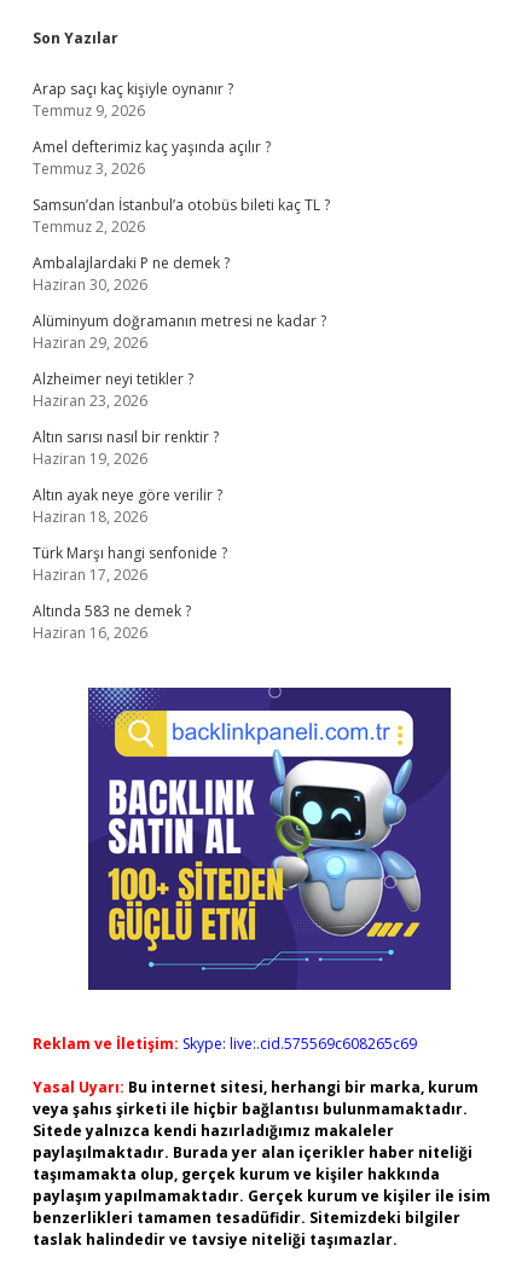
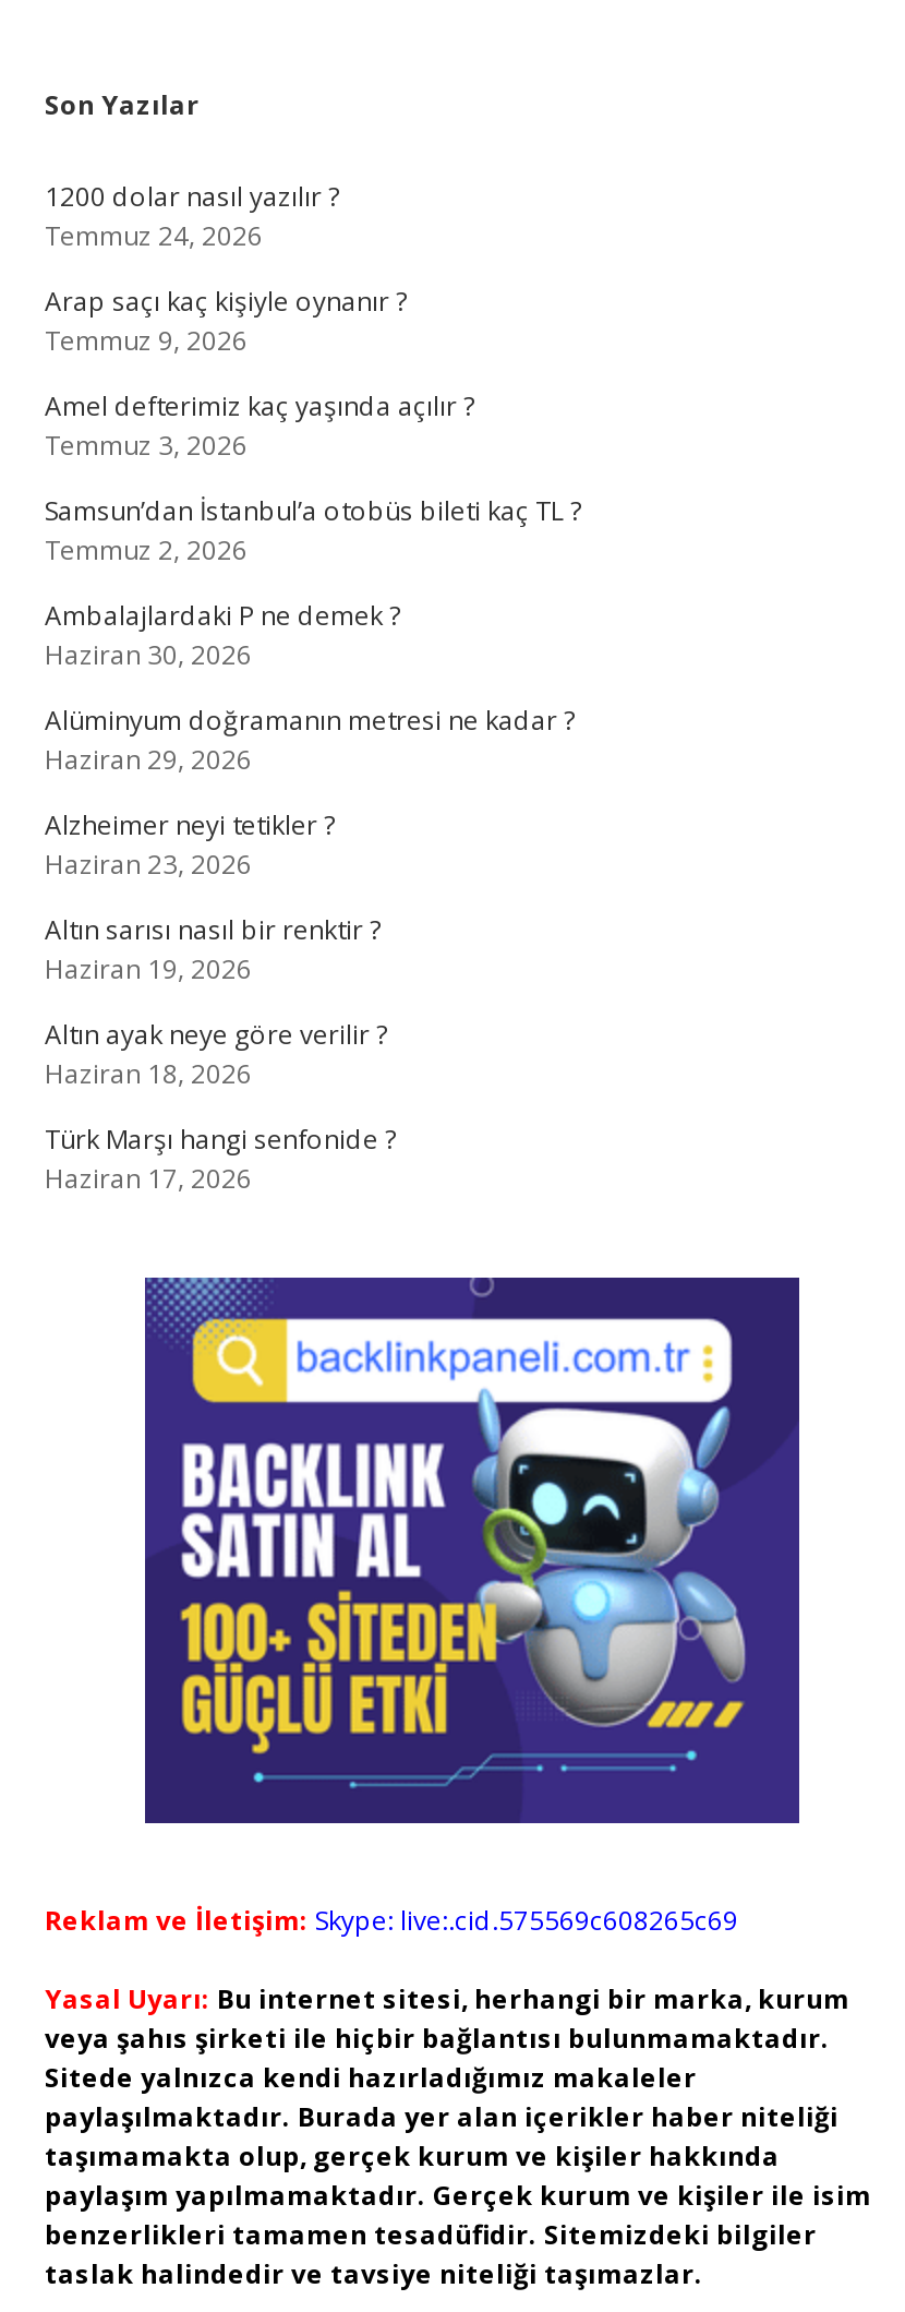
none -> [45,178,339,254] 1200 dolar nasıl yazılır ? | Temmuz 24, 2026
moved [33,79,330,585] -> [45,283,581,1197]: Arap saçı kaç kişiyle oynanır ? | Temmuz 9, 2026 | Amel defterimiz kaç yaşında açılır ? | ... | Türk Marşı hangi senfonide ? | Haziran 17, 2026
[33,601,191,643] Altında 583 ne demek ? | Haziran 16, 2026 -> none

